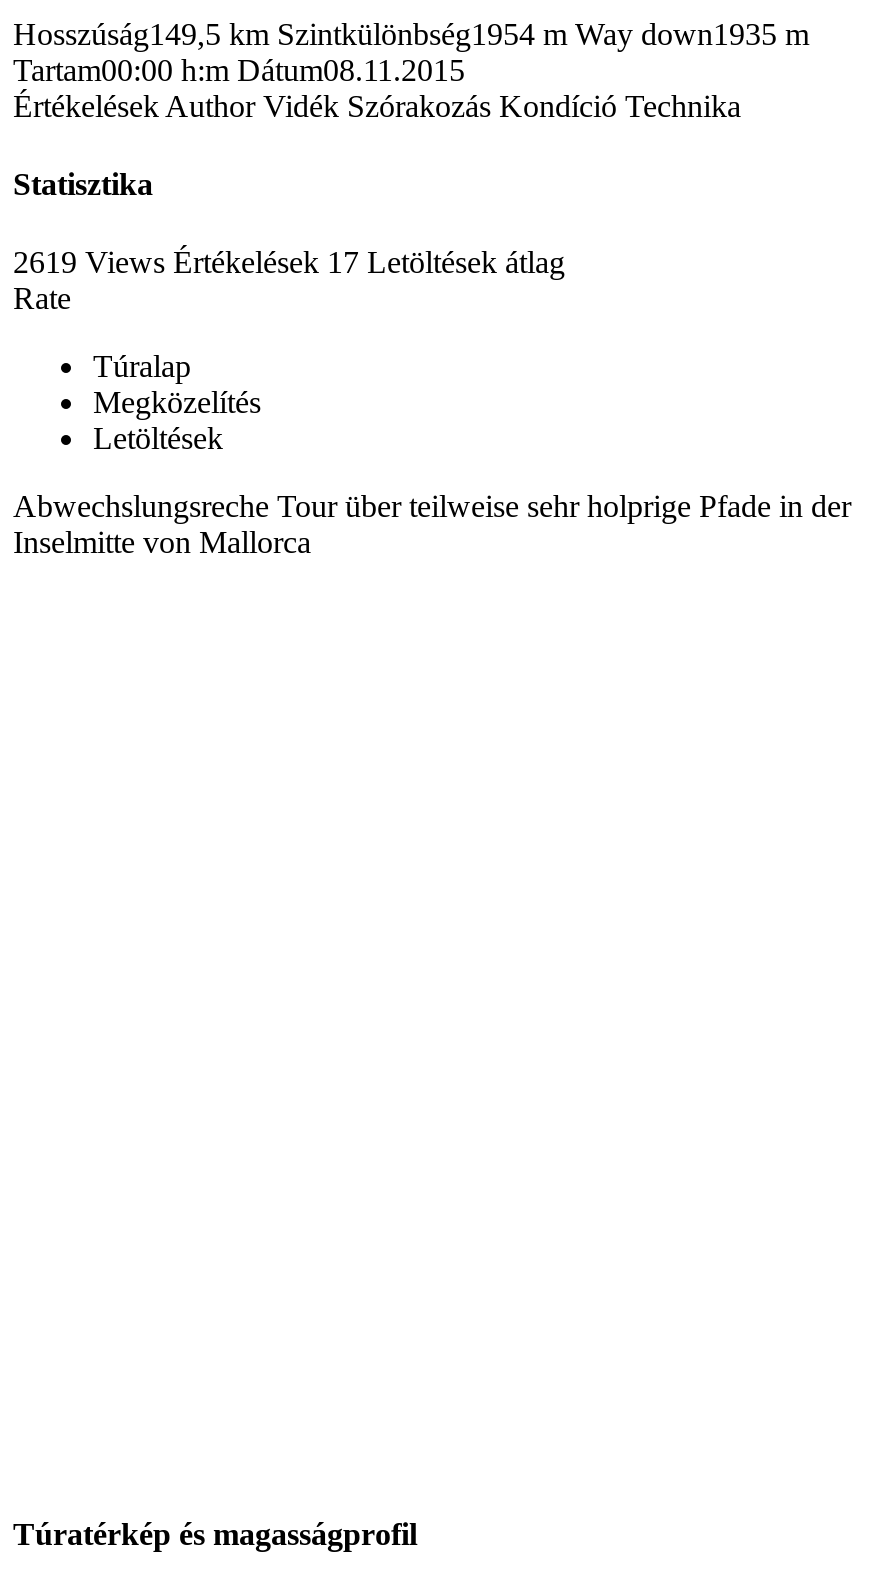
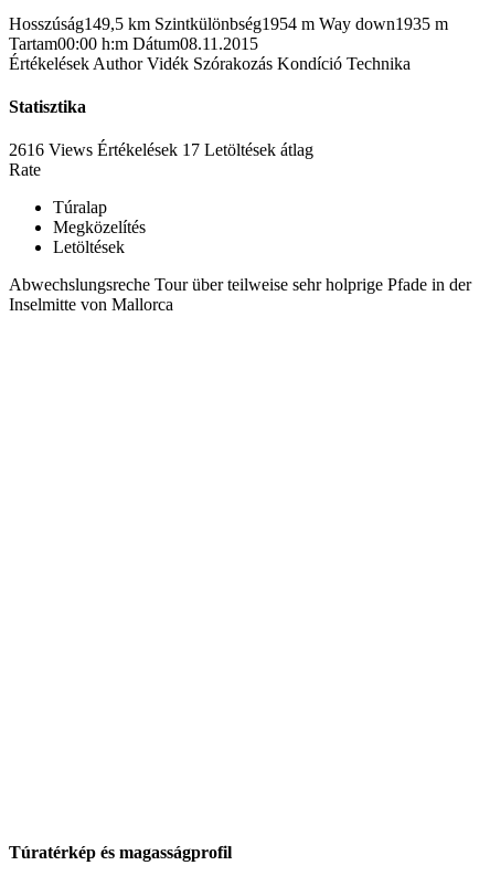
[13,246,565,280] 2619 Views Értékelések 17 Letöltések átlag -> [9,141,313,159] 2616 Views Értékelések 17 Letöltések átlag

